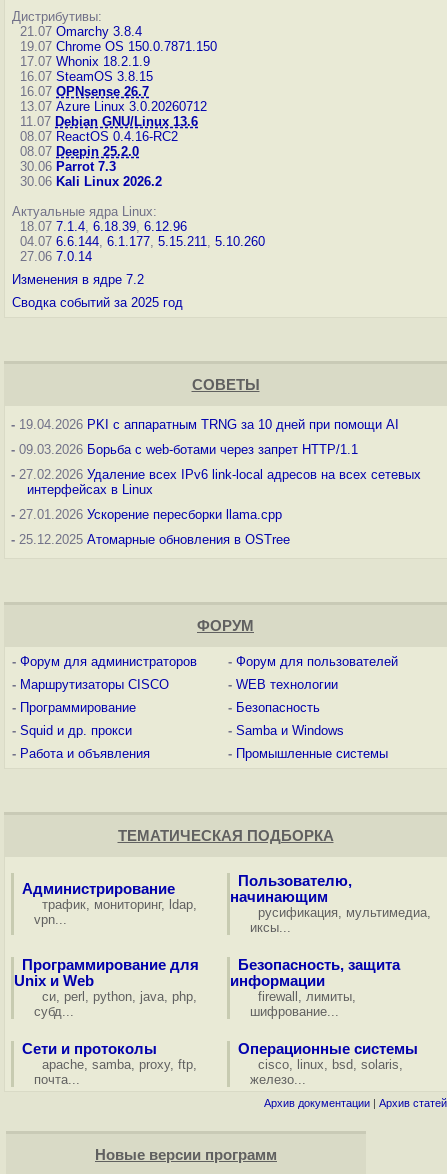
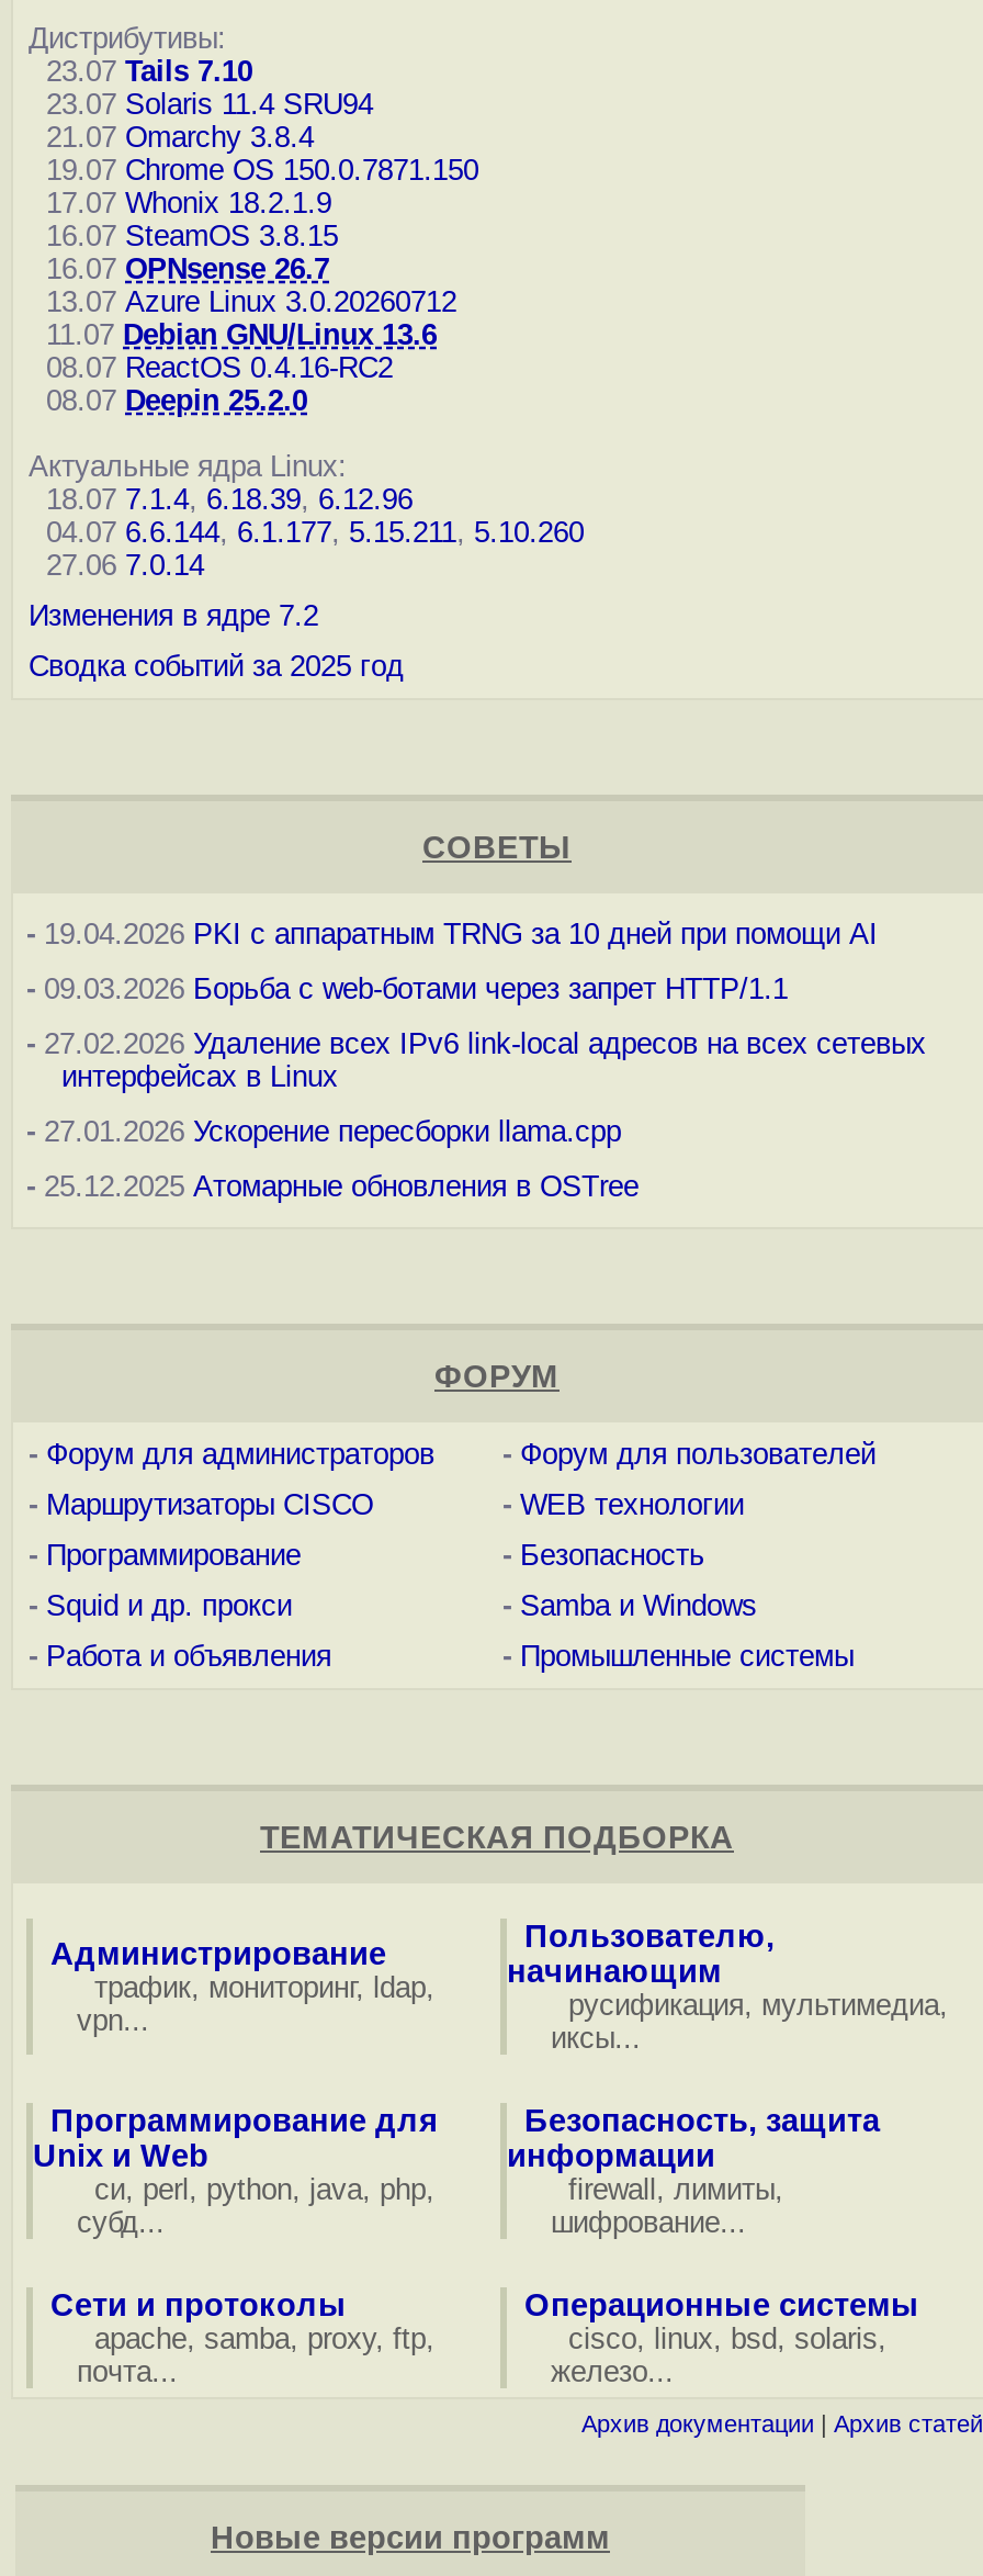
none -> [29,55,373,121] 23.07 Tails 7.10 | 23.07 Solaris 11.4 SRU94
moved [12,24,217,159] -> [29,121,478,417]: 21.07 Omarchy 3.8.4 | 19.07 Chrome OS 150.0.7871.150 | 17.07 Whonix 18.2.1.9 | ... | 08.07 ReactOS 0.4.16-RC2 | 08.07 Deepin 25.2.0
[12,159,162,189] 30.06 Parrot 7.3 | 30.06 Kali Linux 2026.2 -> none

